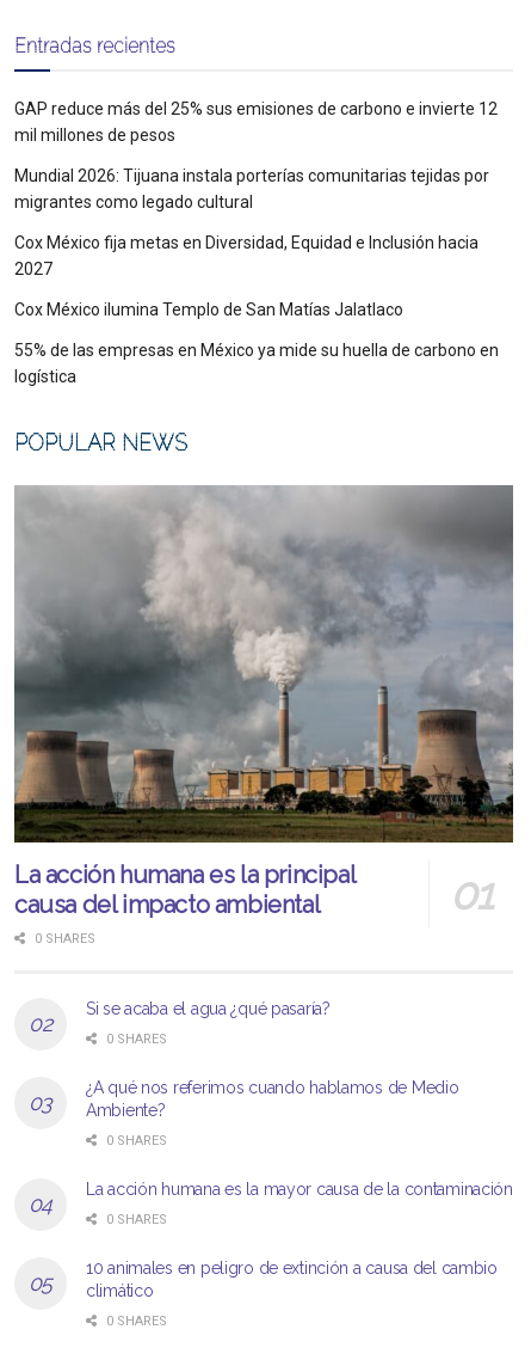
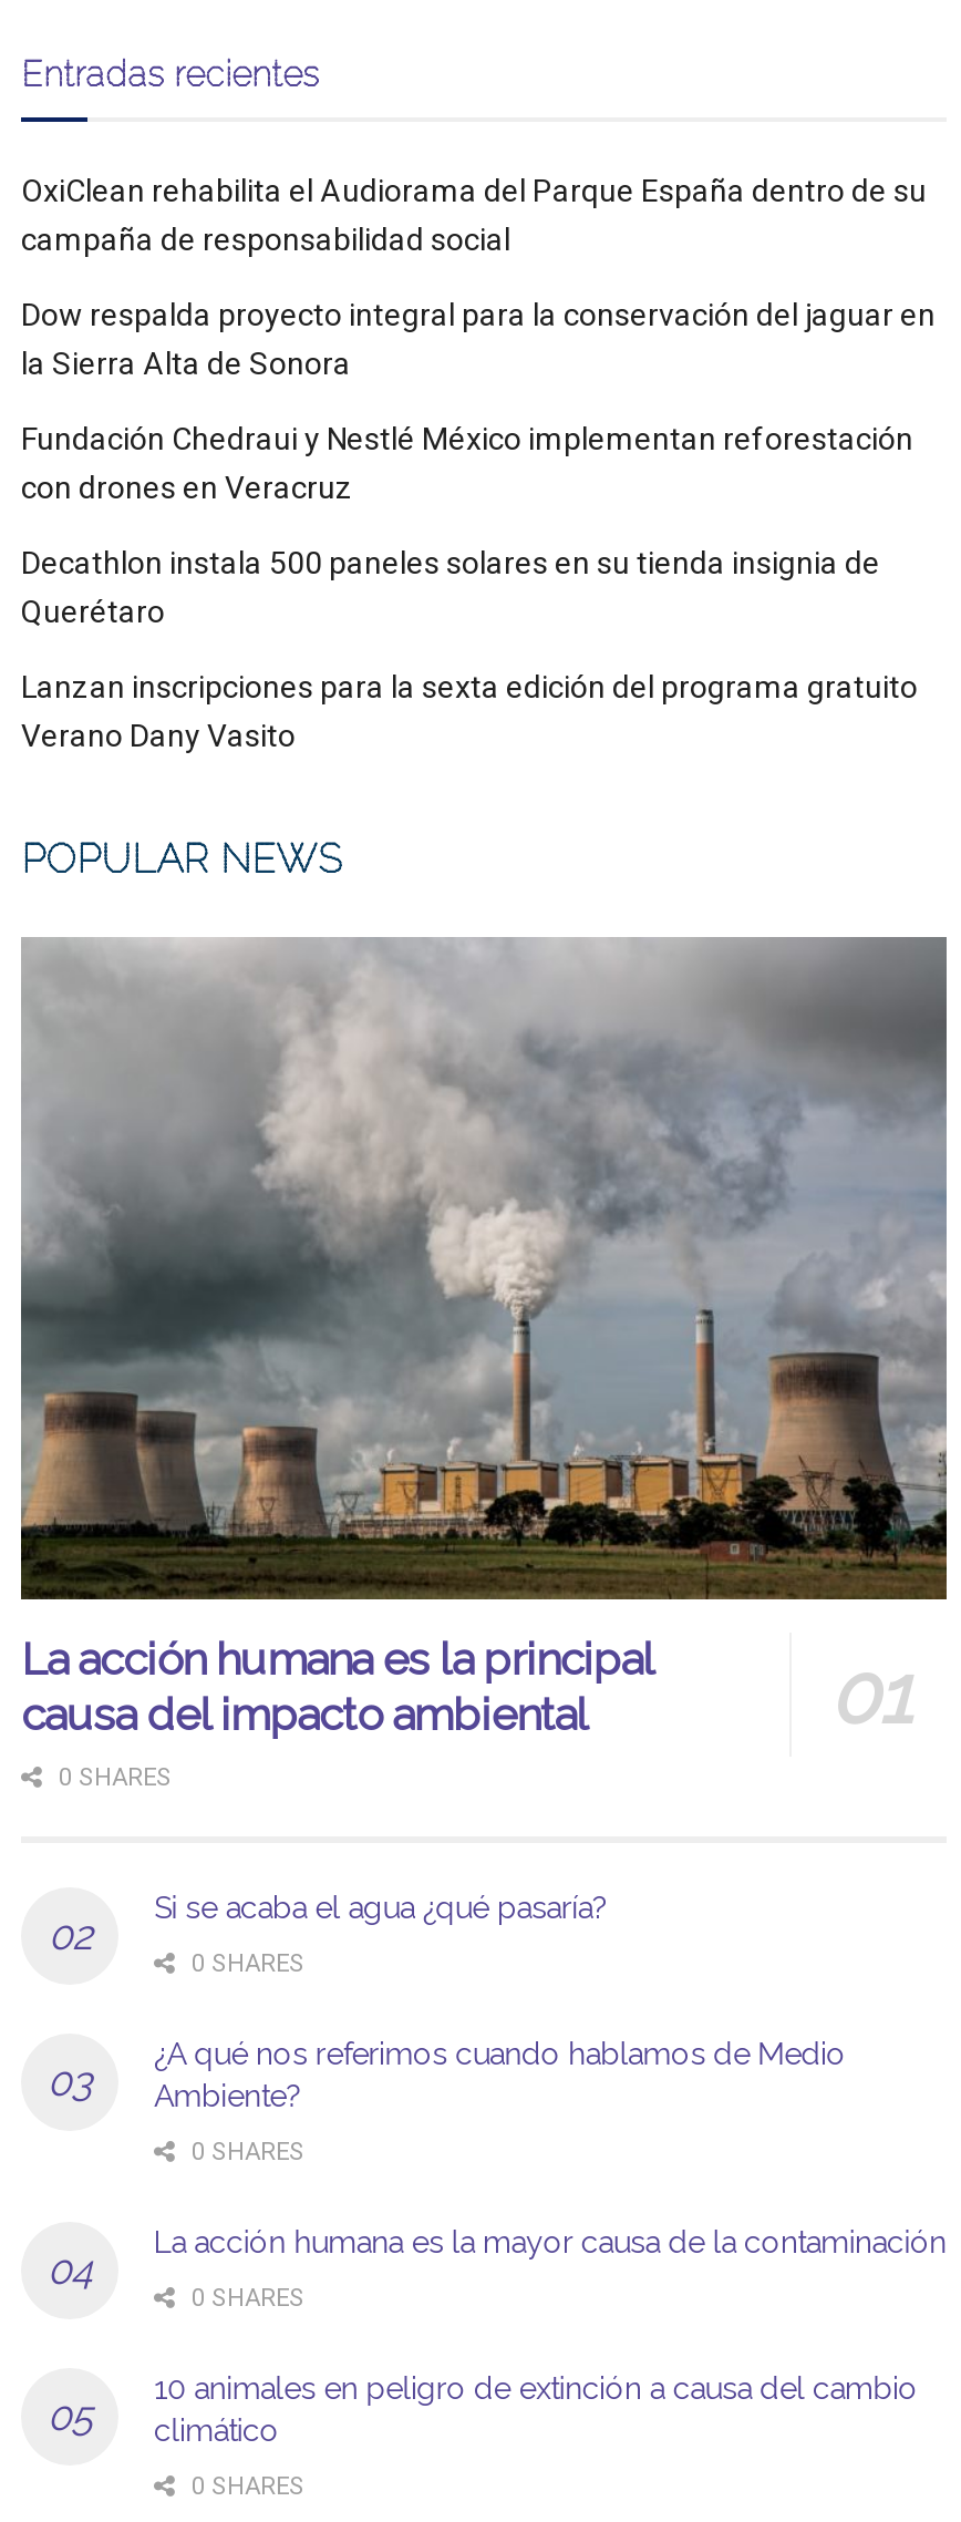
[14,99,498,145] GAP reduce más del 25% sus emisiones de carbono e invierte 12 | mil millones de pesos -> [21,173,927,257] OxiClean rehabilita el Audiorama del Parque España dentro de su | campaña de responsabilidad social
[14,166,489,212] Mundial 2026: Tijuana instala porterías comunitarias tejidas por | migrantes como legado cultural -> [21,297,936,381] Dow respalda proyecto integral para la conservación del jaguar en | la Sierra Alta de Sonora
[14,233,478,278] Cox México fija metas en Diversidad, Equidad e Inclusión hacia | 2027 -> [21,421,913,505] Fundación Chedraui y Nestlé México implementan reforestación | con drones en Veracruz
[14,300,403,319] Cox México ilumina Templo de San Matías Jalatlaco -> [21,545,880,629] Decathlon instala 500 paneles solares en su tienda insignia de | Querétaro
[14,341,499,386] 55% de las empresas en México ya mide su huella de carbono en | logística -> [21,669,918,753] Lanzan inscripciones para la sexta edición del programa gratuito | Verano Dany Vasito

